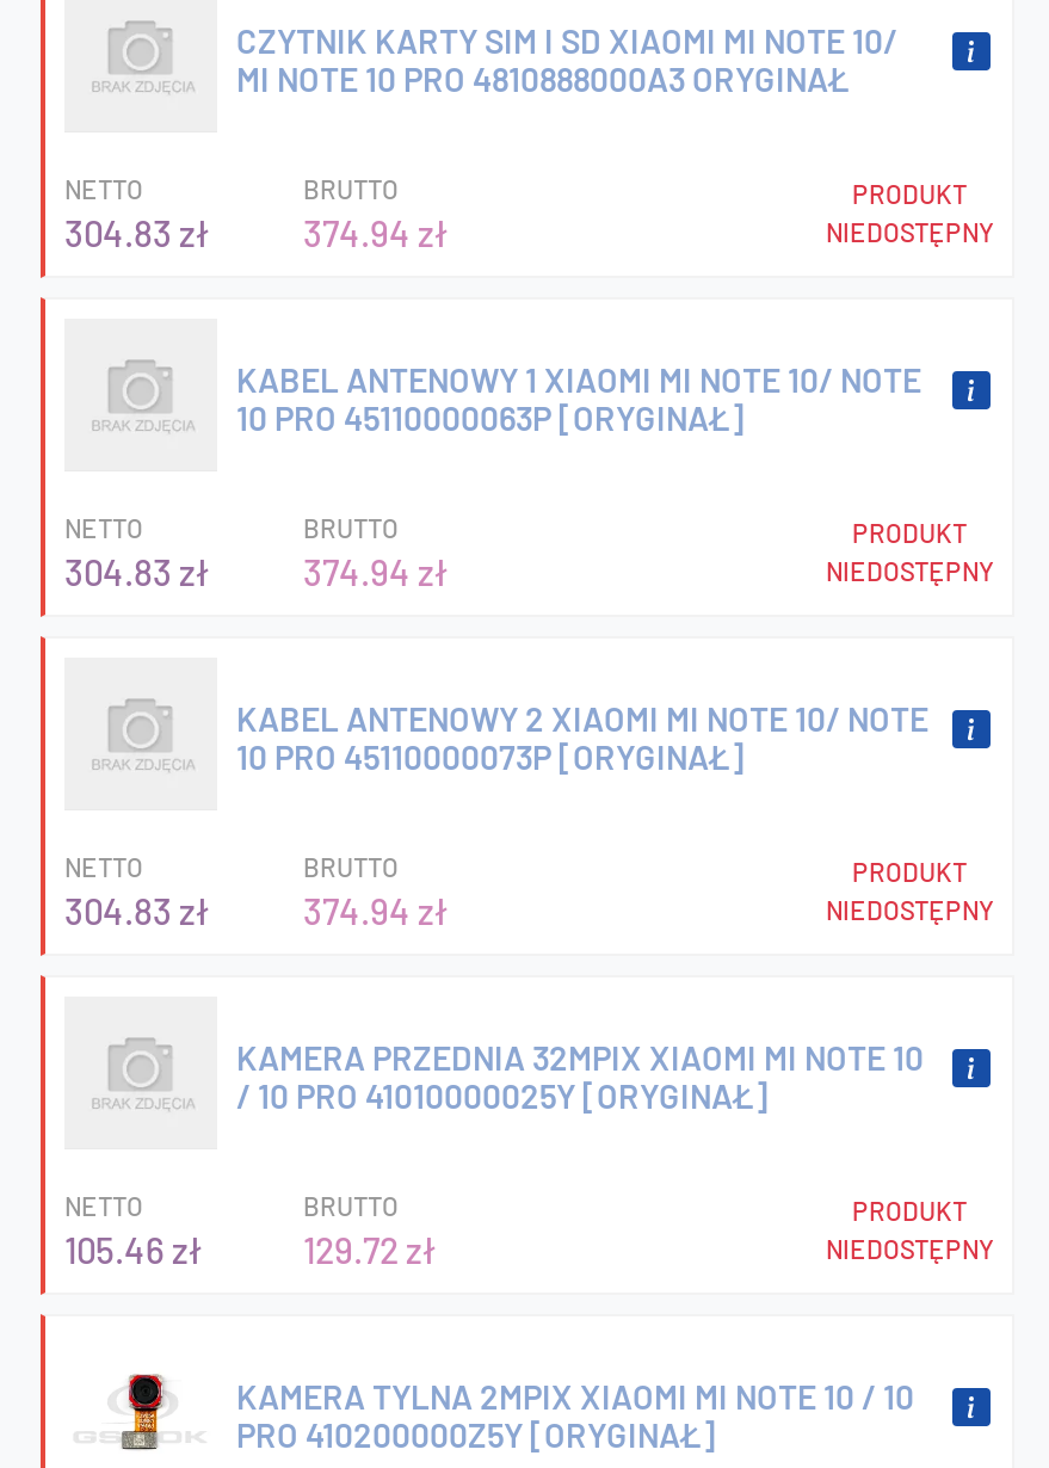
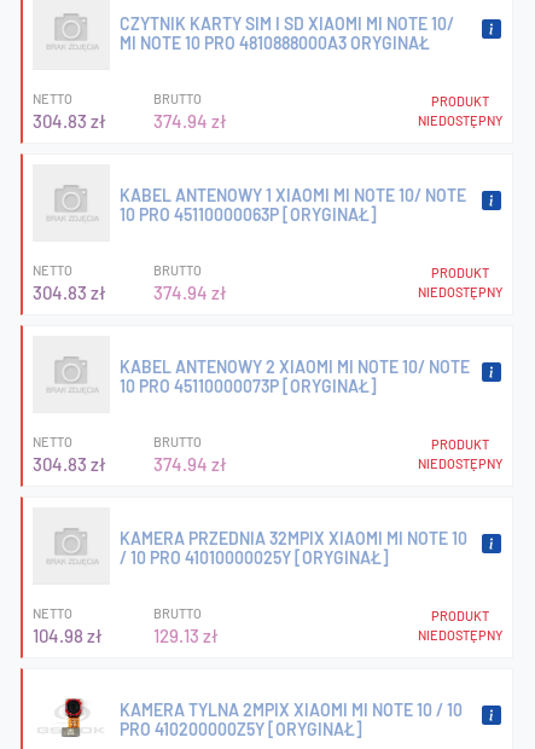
[64,1228,203,1271] 105.46 zł -> [33,625,103,646] 104.98 zł
[303,1228,437,1271] 129.72 zł -> [153,625,219,646] 129.13 zł

